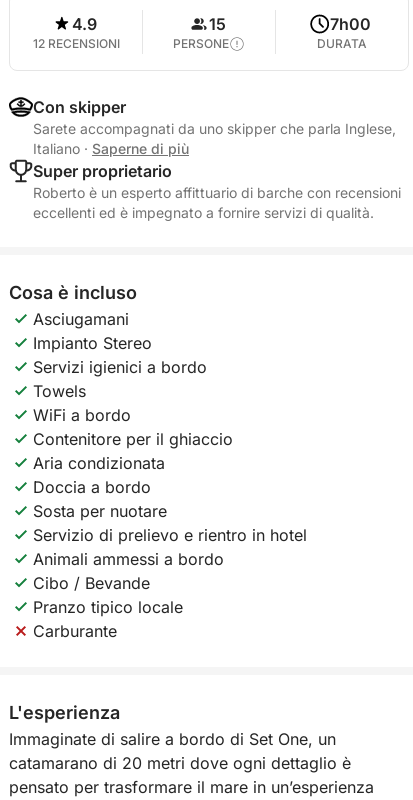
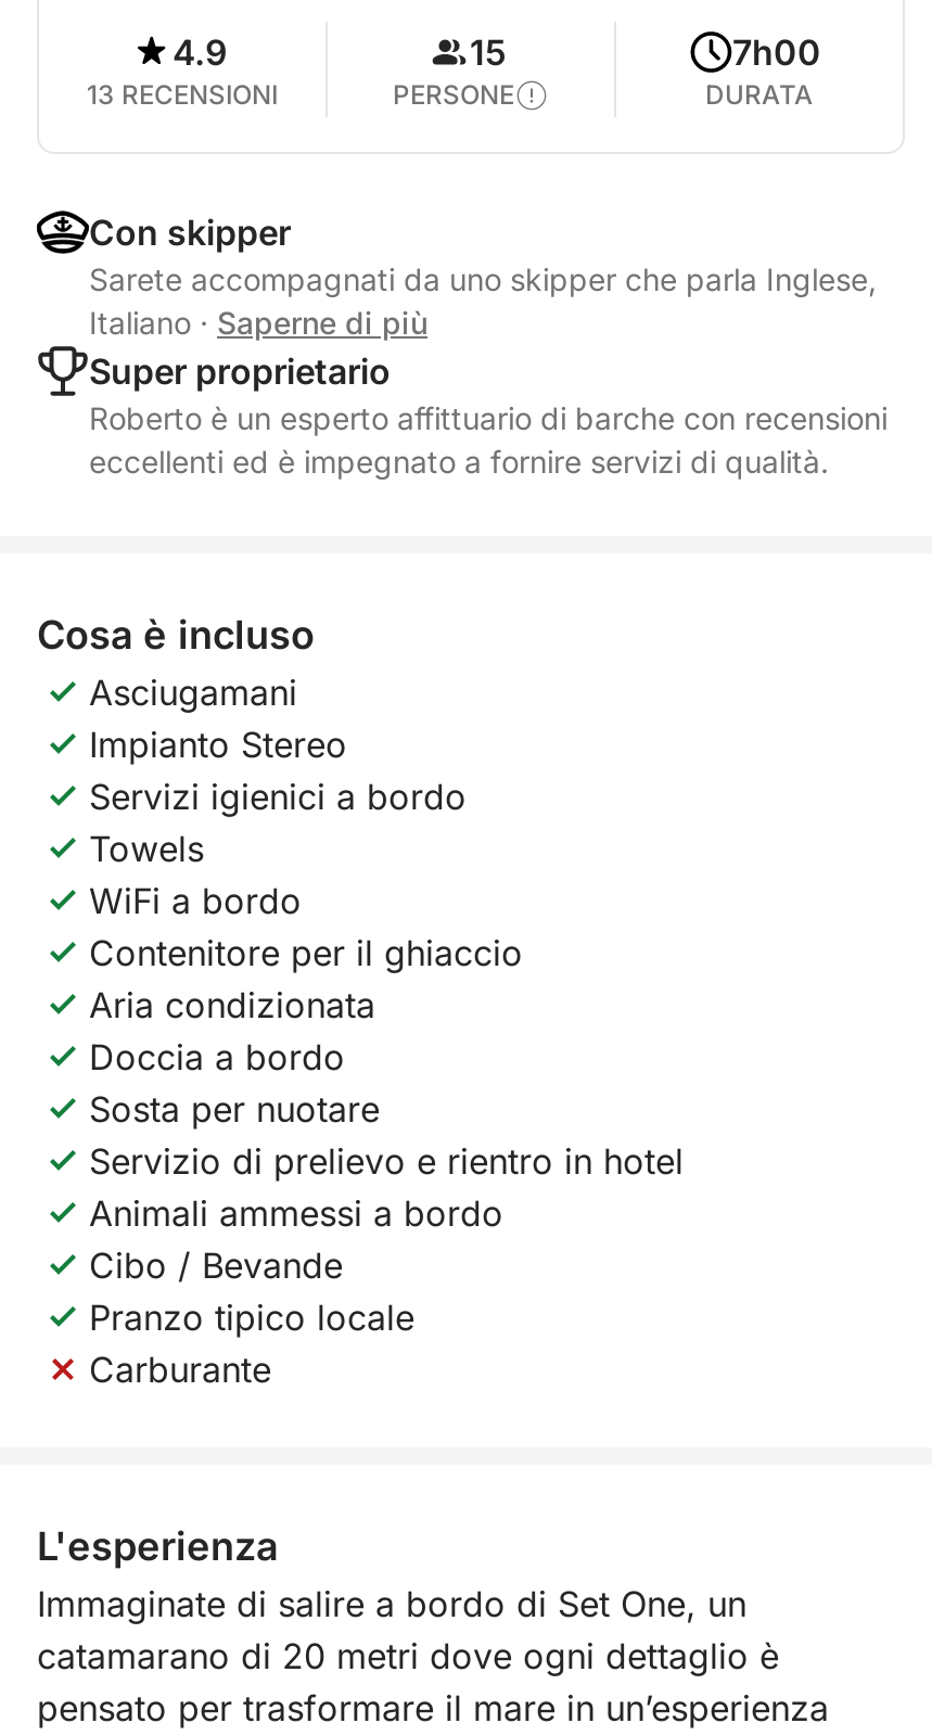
[32,36,119,51] 12 RECENSIONI -> [87,78,278,111] 13 RECENSIONI

